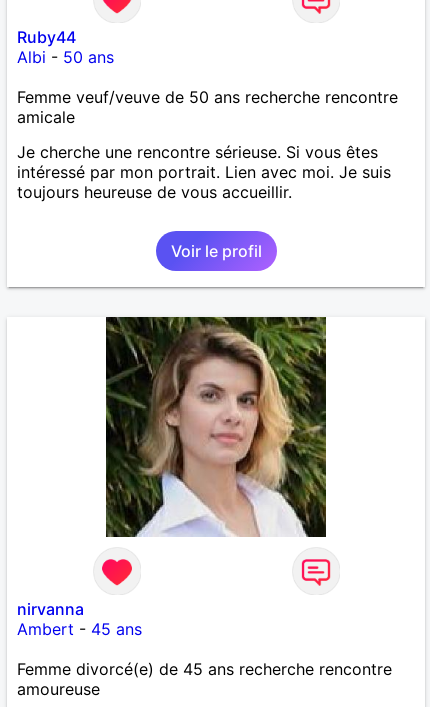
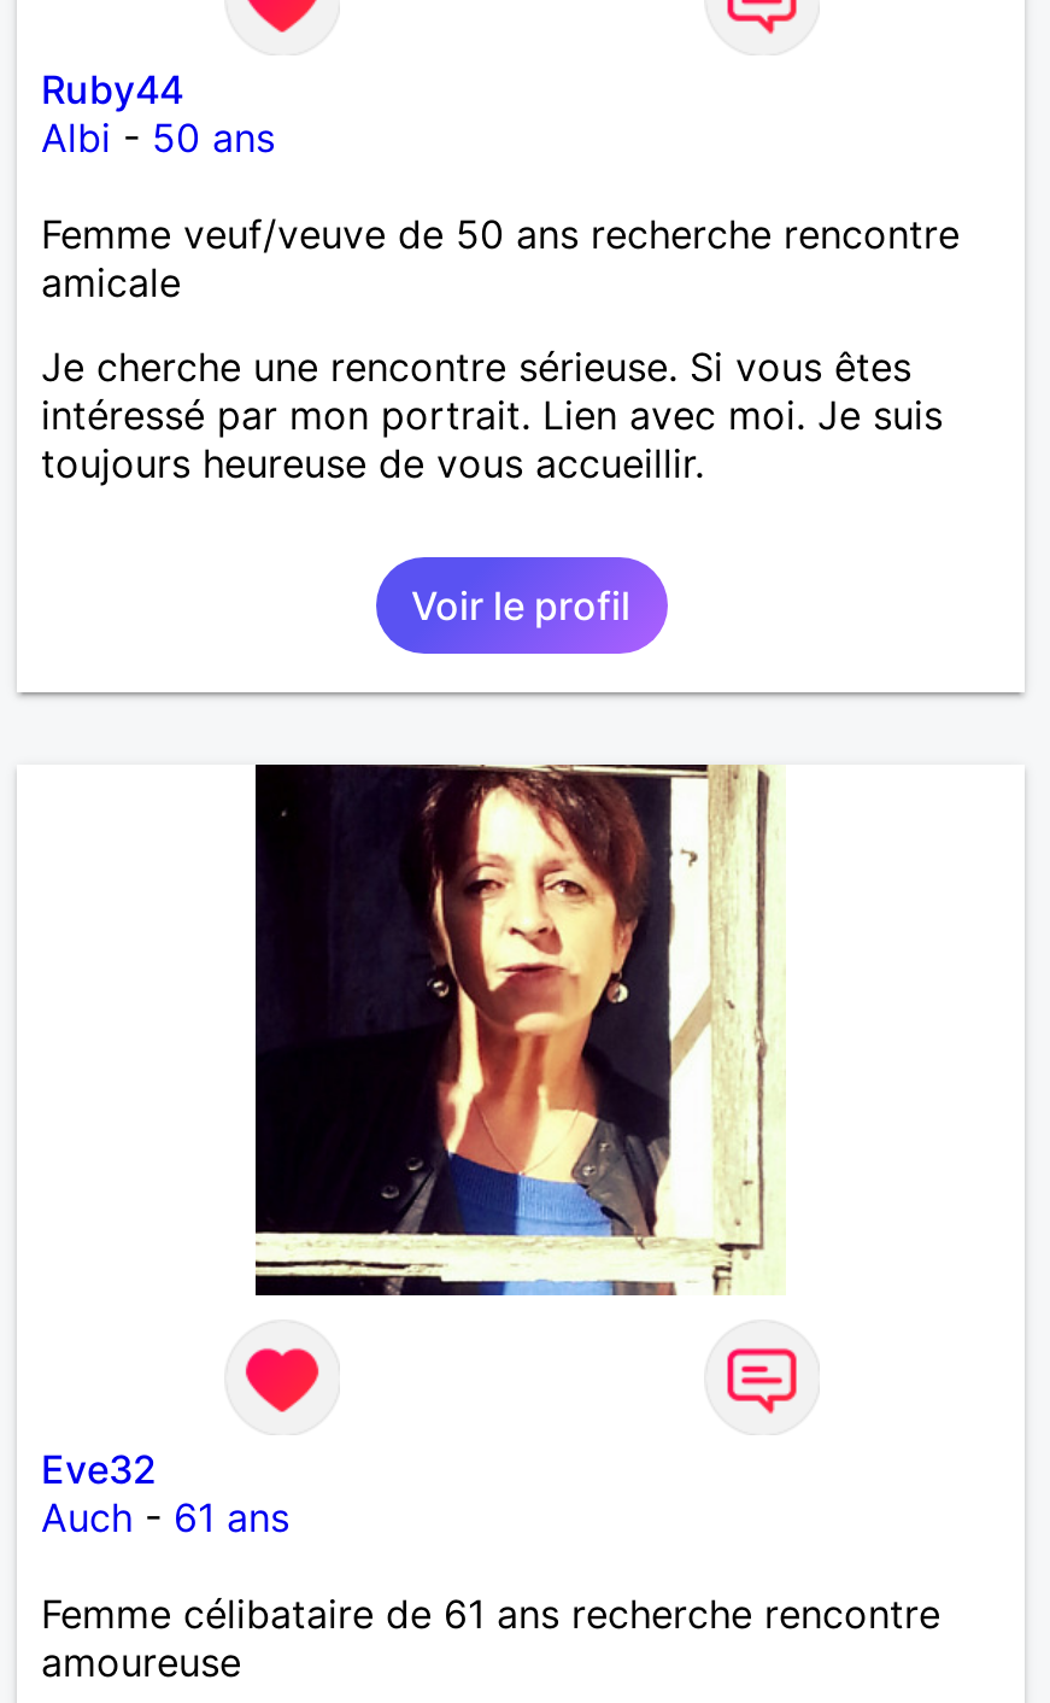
[105,316,327,538] [image] -> [253,762,786,1298] [image]
[17,599,142,639] nirvanna | Ambert - 45 ans -> [41,1445,289,1541] Eve32 | Auch - 61 ans
[17,659,392,679] Femme divorcé(e) de 45 ans recherche rencontre -> [41,1589,940,1638] Femme célibataire de 61 ans recherche rencontre

